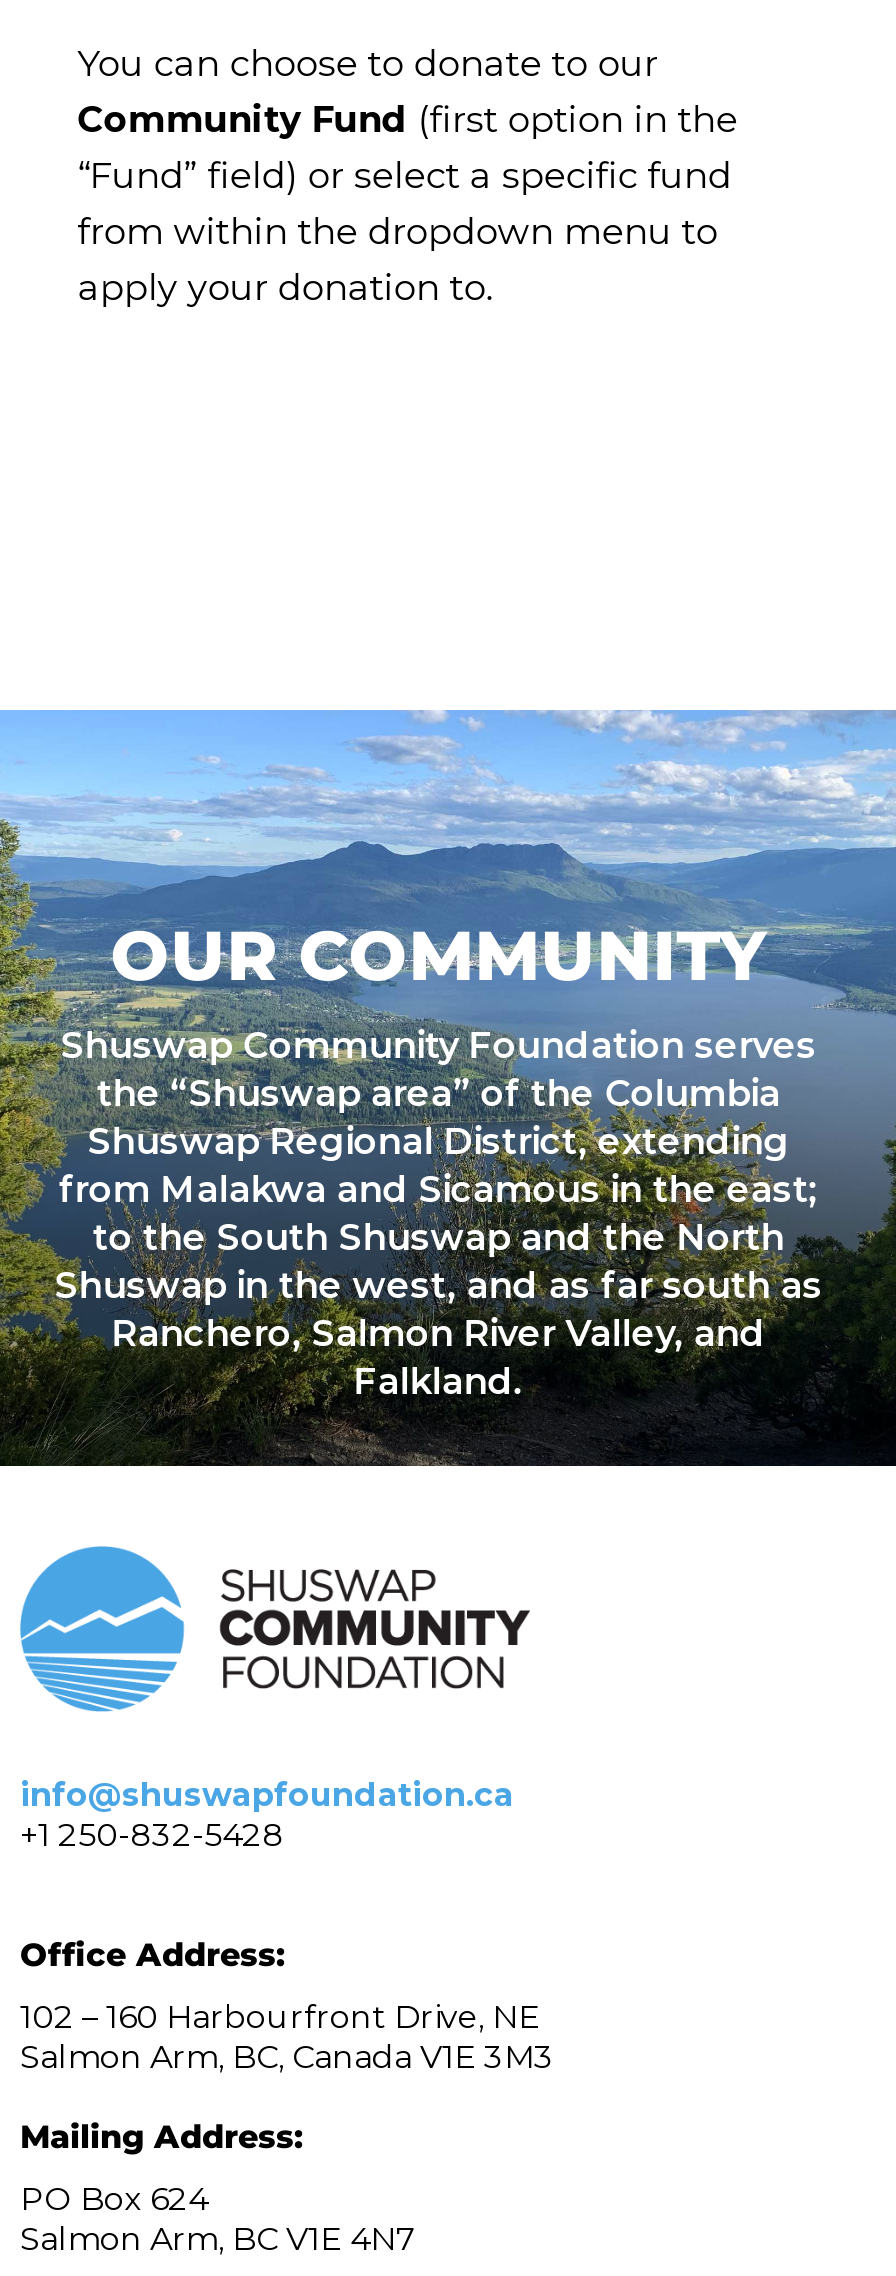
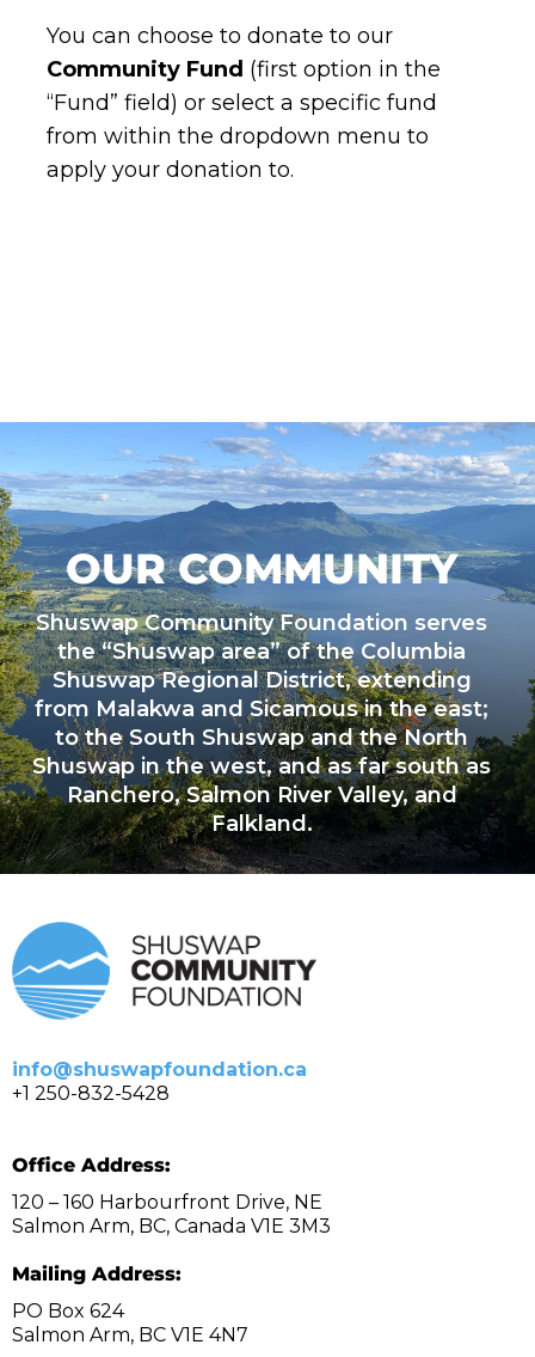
[20,1998,540,2036] 102 – 160 Harbourfront Drive, NE -> [12,1191,322,1213] 120 – 160 Harbourfront Drive, NE

